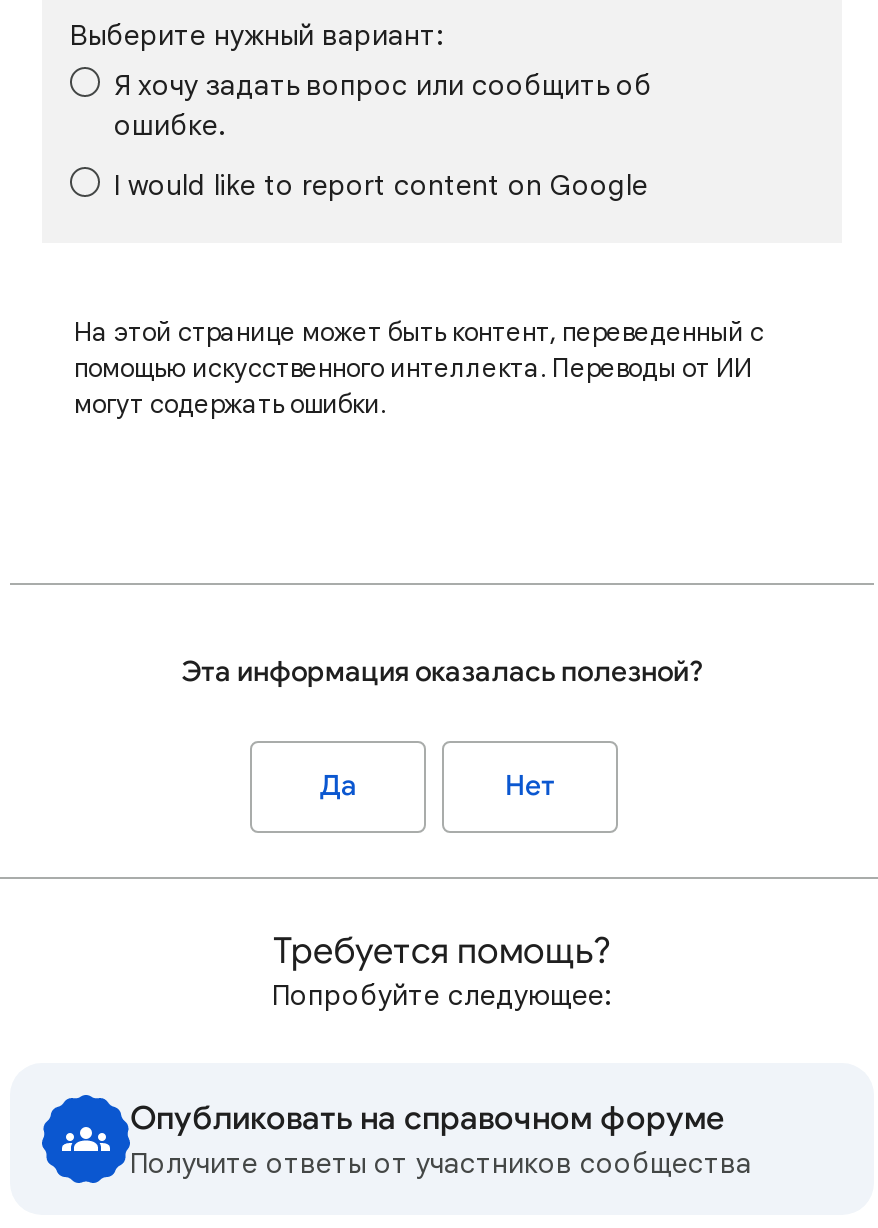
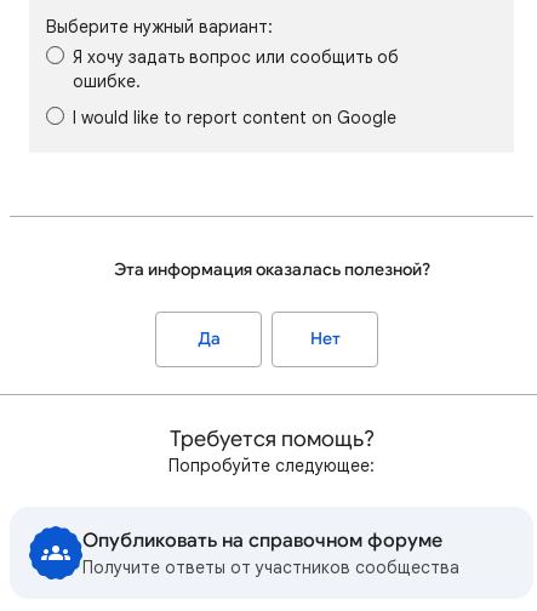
[74,315,764,421] На этой странице может быть контент, переведенный с | помощью искусственного интеллекта. Переводы от ИИ | могут содержать ошибки. -> none

